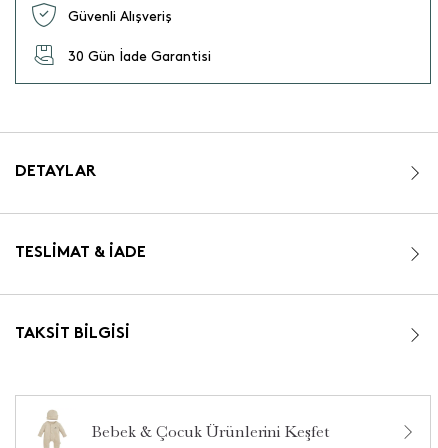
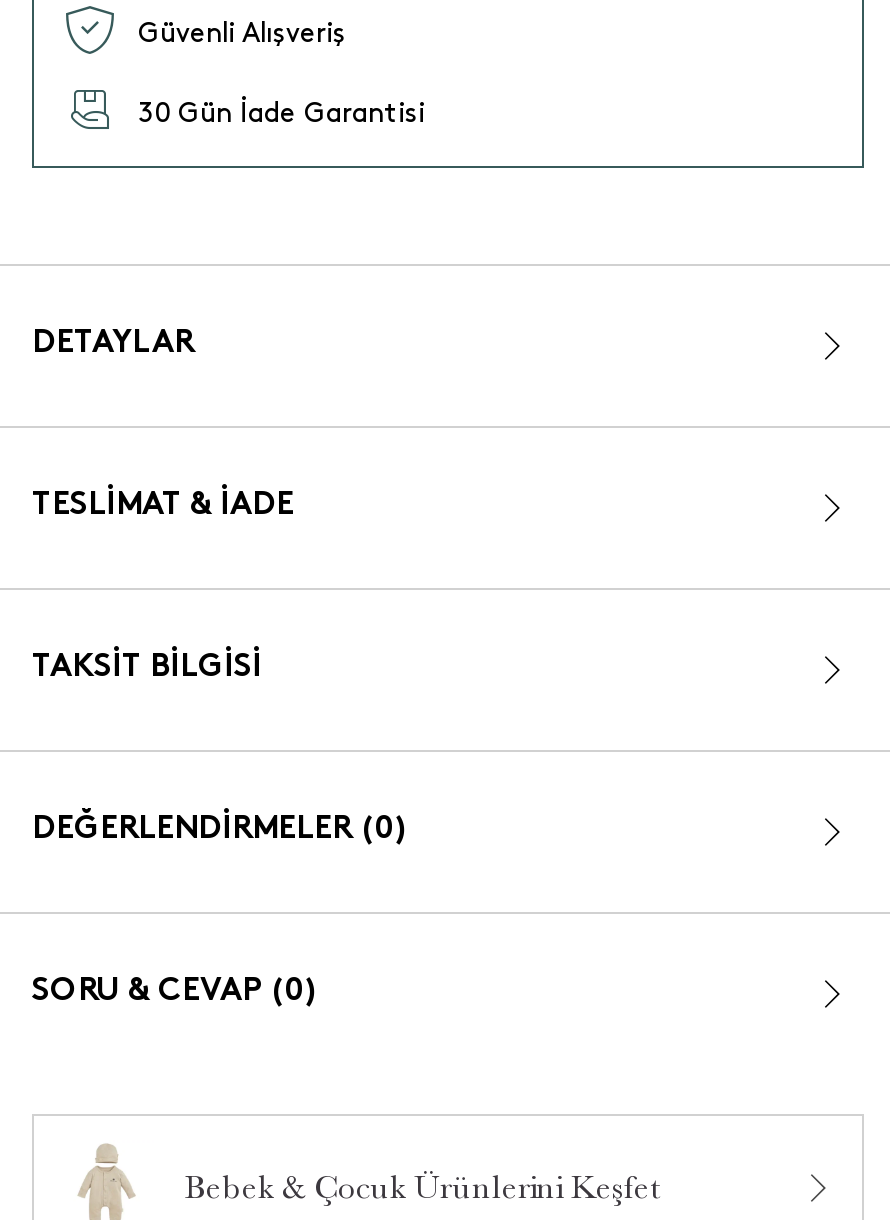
none -> [32,816,408,846] DEĞERLENDİRMELER (0)
none -> [32,978,318,1008] SORU & CEVAP (0)

